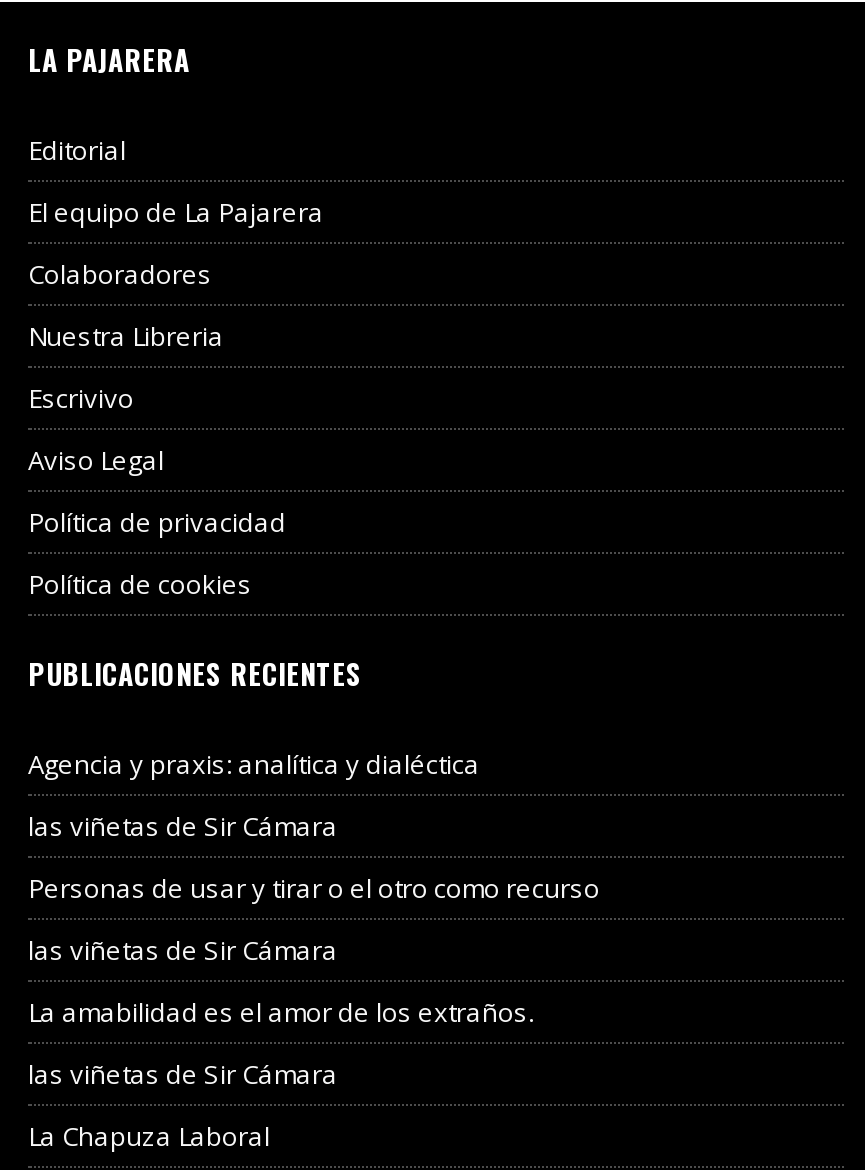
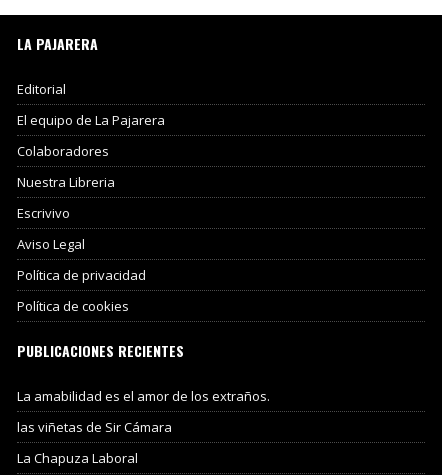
[28,746,600,968] Agencia y praxis: analítica y dialéctica | las viñetas de Sir Cámara | Personas de usar y tirar o el otro como recurso | las viñetas de Sir Cámara -> none

